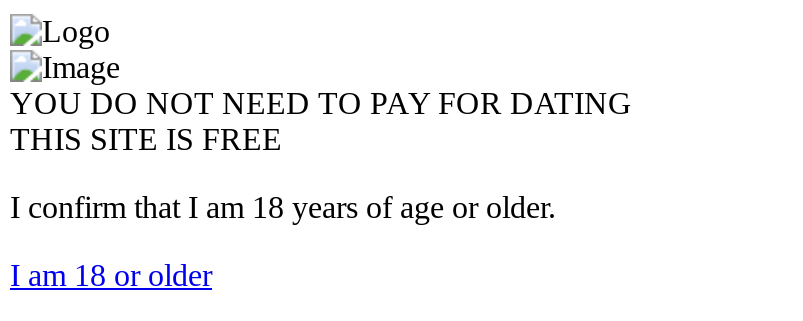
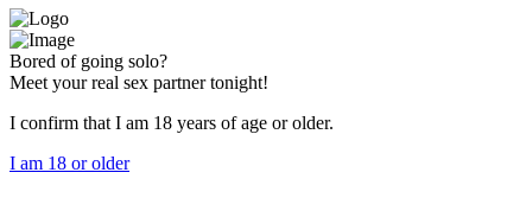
[10,86,632,156] YOU DO NOT NEED TO PAY FOR DATING | THIS SITE IS FREE -> [9,51,268,92] Bored of going solo? | Meet your real sex partner tonight!

